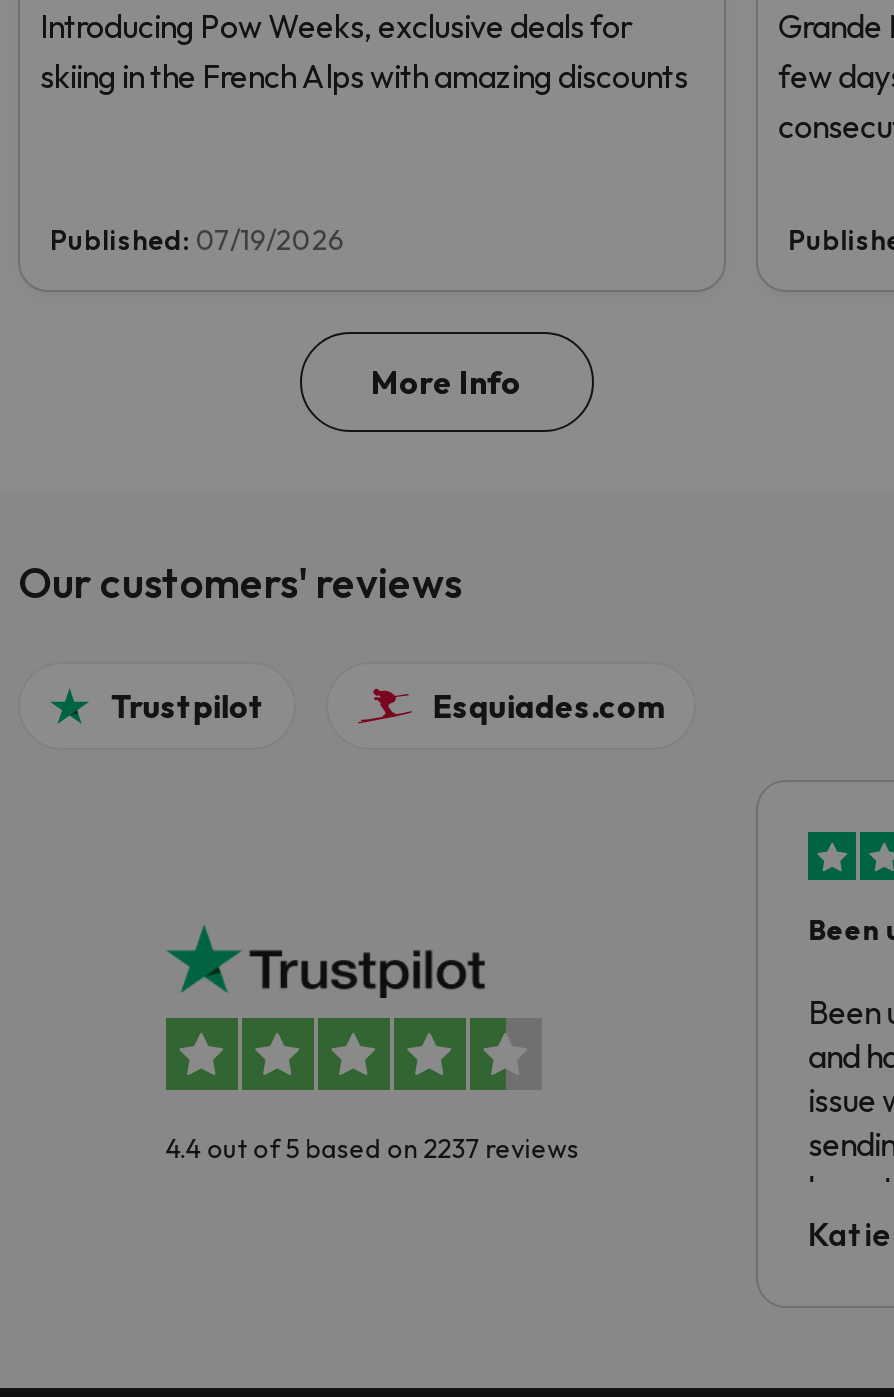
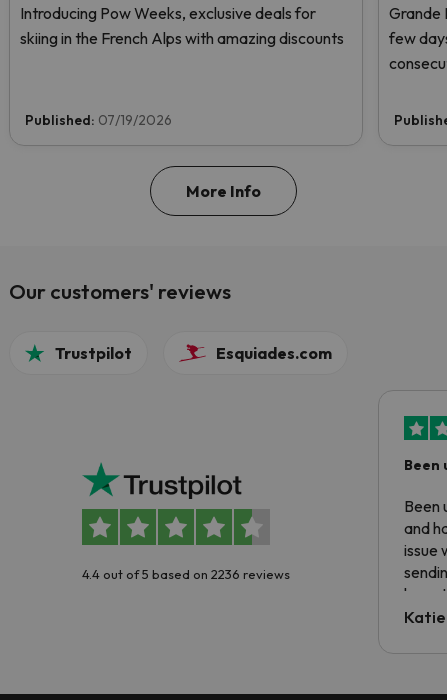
[165,1133,579,1165] 4.4 out of 5 based on 2237 reviews -> [82,566,290,582] 4.4 out of 5 based on 2236 reviews

